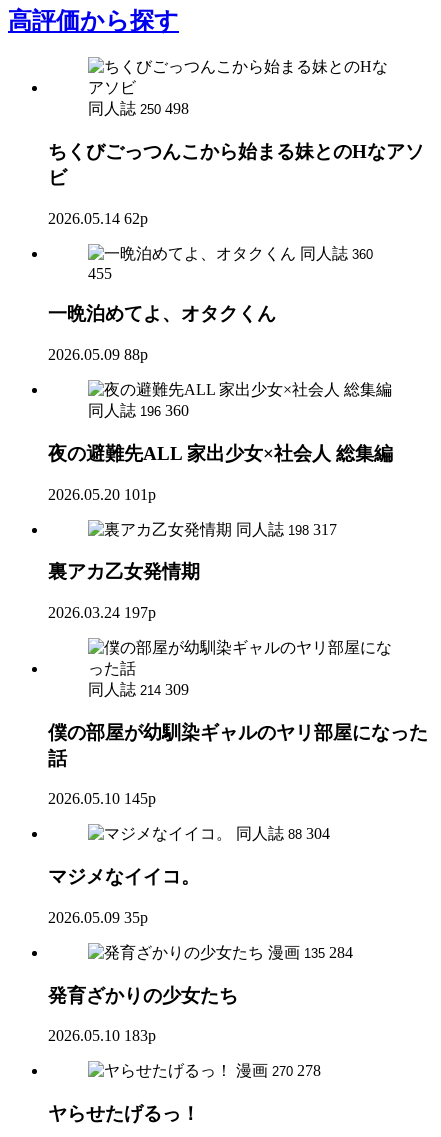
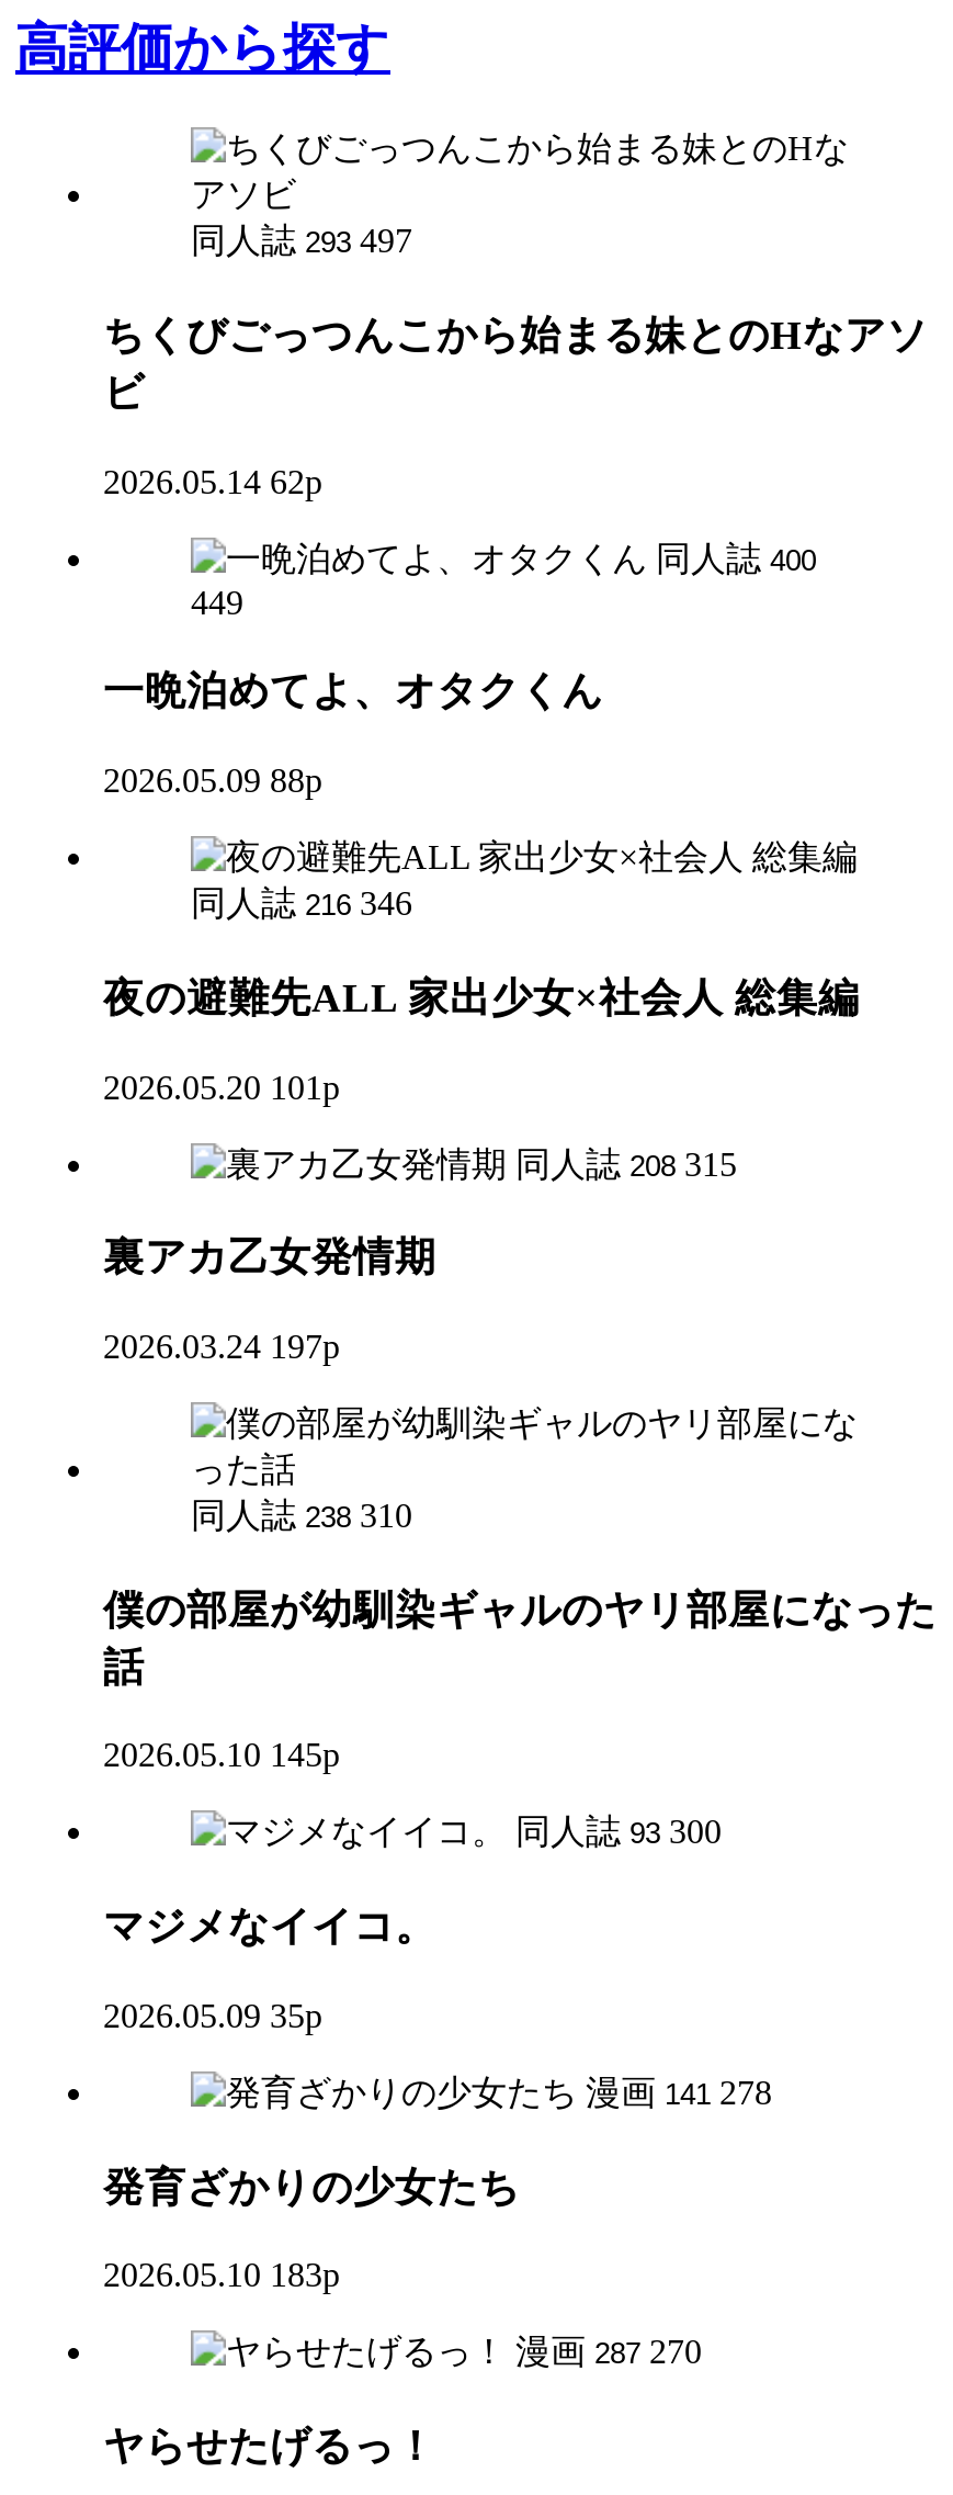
[88,100,189,117] 同人誌 250 498 -> [191,222,412,259] 同人誌 293 497
[300,245,373,262] 同人誌 360 -> [656,539,816,576] 同人誌 400
[88,265,112,282] 455 -> [191,583,243,620] 449
[88,402,189,419] 同人誌 196 360 -> [191,885,412,922] 同人誌 216 346
[236,520,337,537] 同人誌 198 317 -> [515,1144,737,1182] 同人誌 208 315
[88,681,189,698] 同人誌 214 309 -> [191,1496,412,1534] 同人誌 238 310
[236,825,330,842] 同人誌 88 304 -> [515,1813,722,1851] 同人誌 93 300
[268,944,353,961] 漫画 135 284 -> [586,2073,772,2111] 漫画 141 278
[236,1062,321,1079] 漫画 270 278 -> [515,2333,702,2370] 漫画 287 270

